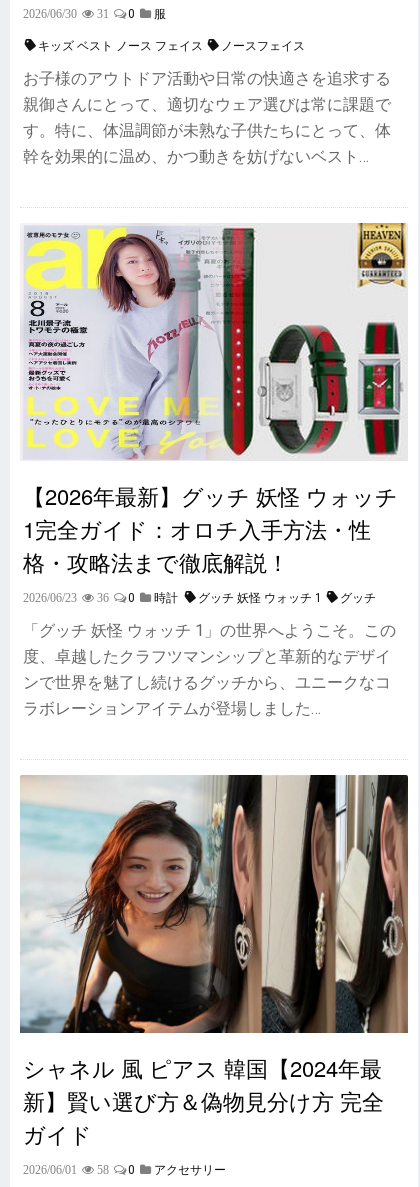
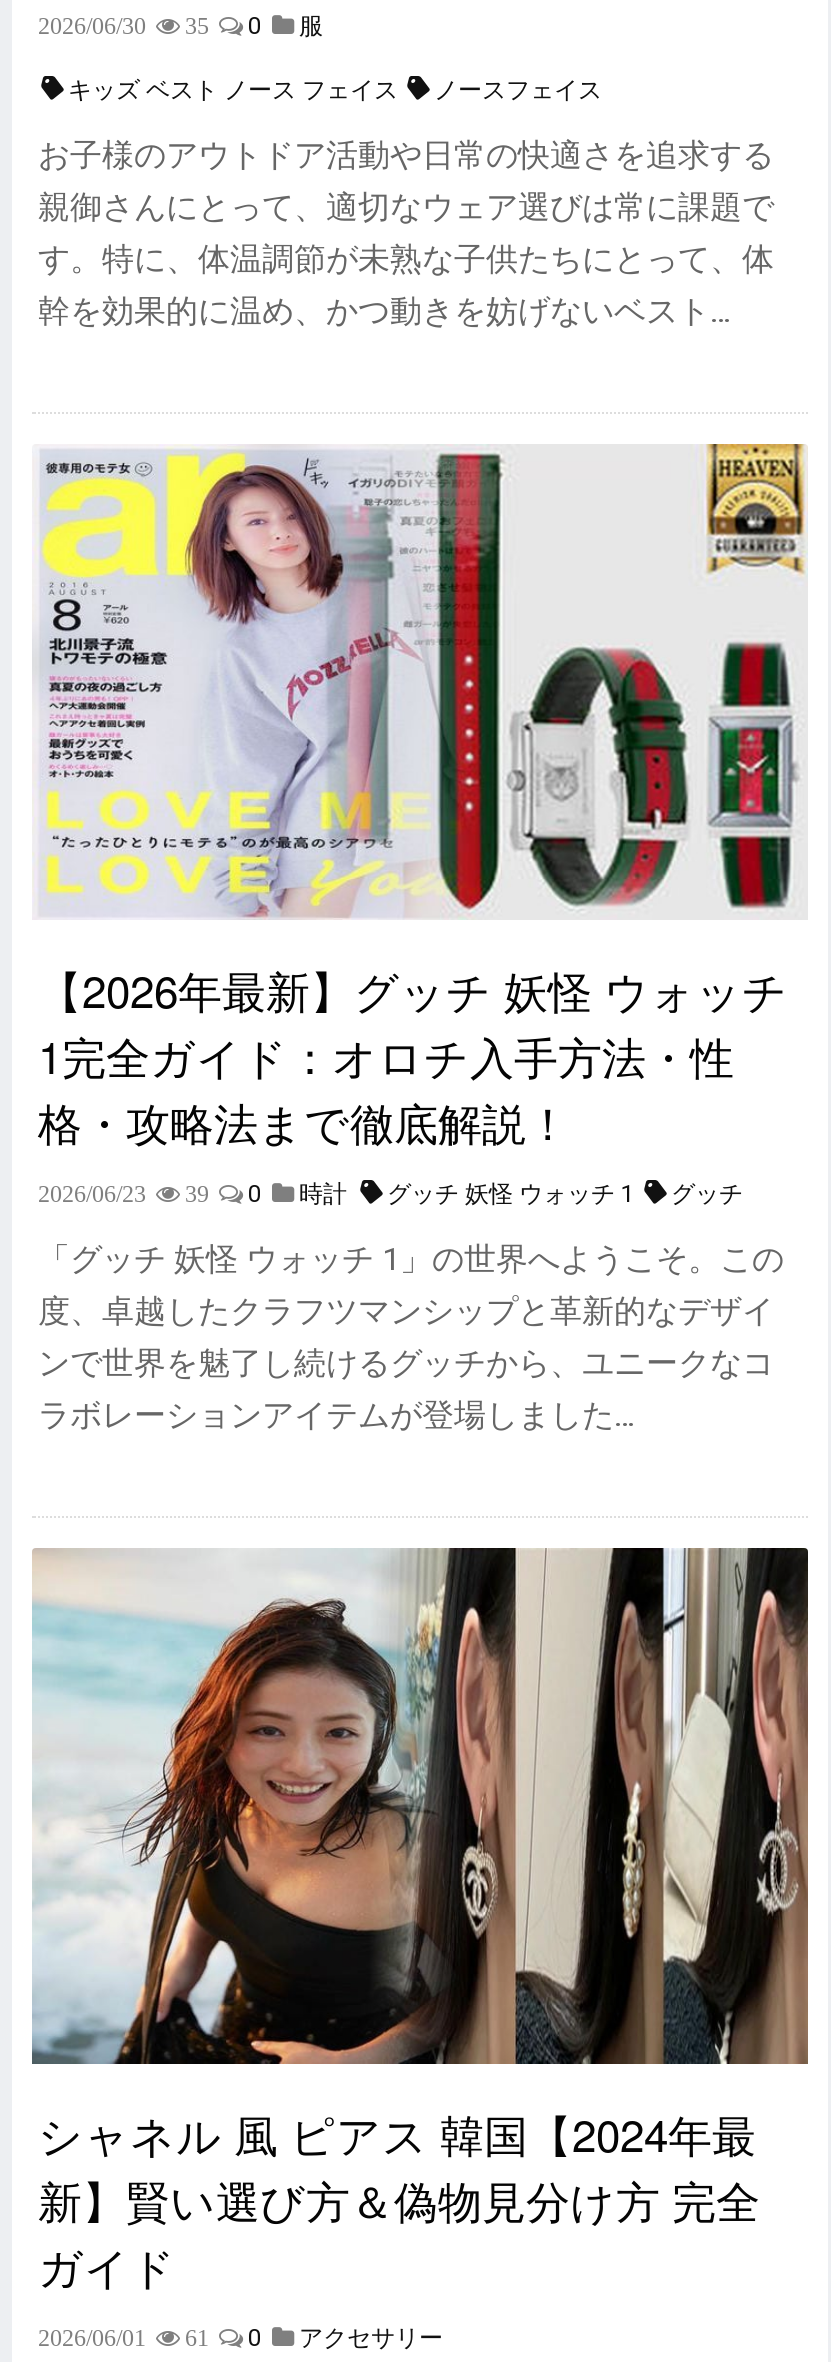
[23,7,165,21] 2026/06/30 31 0 服 -> [38,12,323,40] 2026/06/30 35 0 服
[23,591,375,605] 2026/06/23 36 0 時計 グッチ 妖怪 ウォッチ 1 グッチ -> [38,1180,743,1208] 2026/06/23 39 0 時計 グッチ 妖怪 ウォッチ 1 グッチ
[23,1163,225,1177] 2026/06/01 58 0 アクセサリー -> [38,2325,443,2353] 2026/06/01 61 0 アクセサリー

